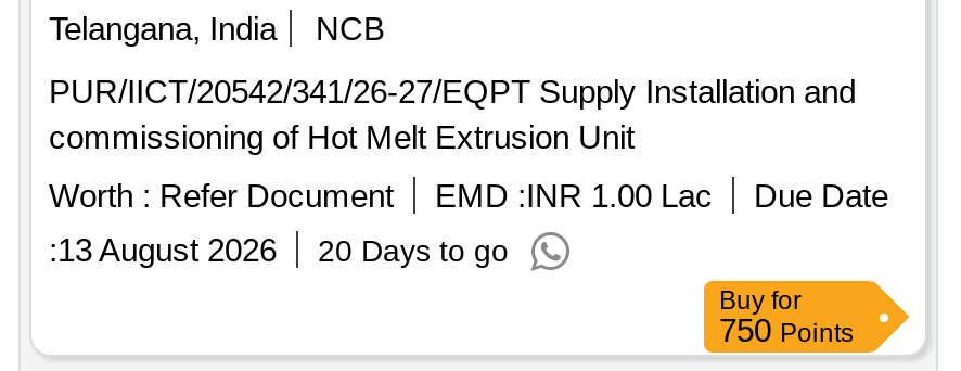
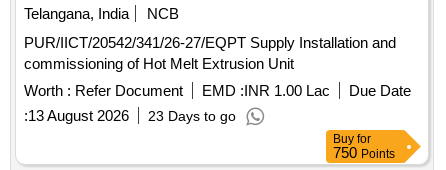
[49,231,509,268] :13 August 2026 20 Days to go -> [24,107,236,124] :13 August 2026 23 Days to go

